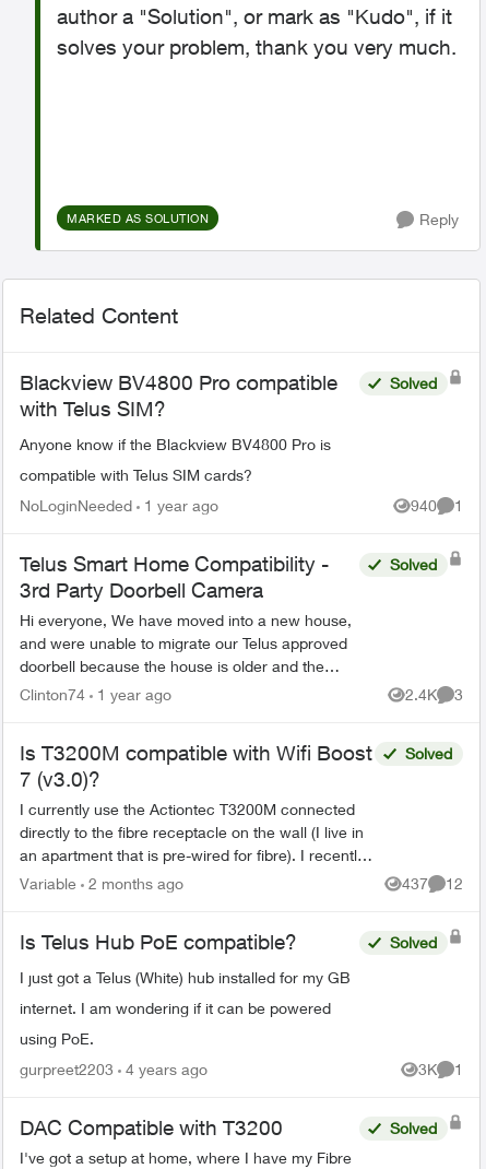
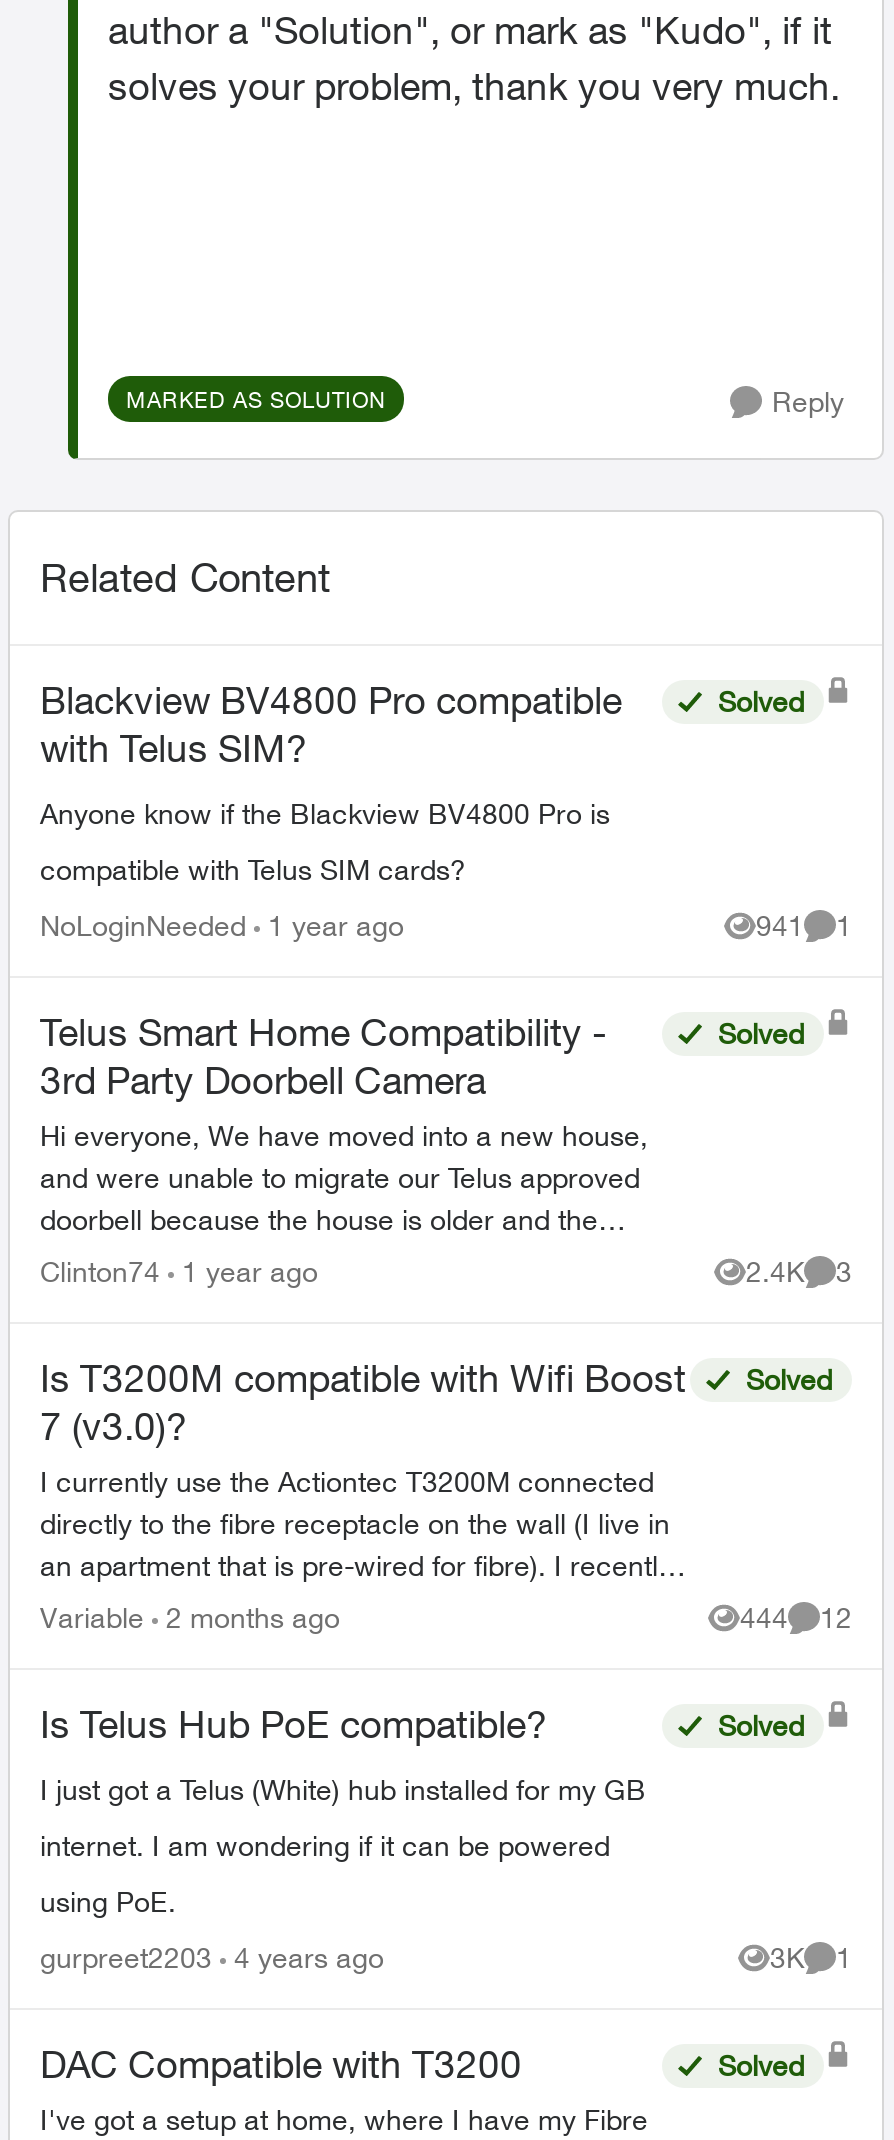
[411,496,463,515] 940 1 -> [756,908,852,942] 941 1
[402,874,463,893] 437 12 -> [740,1600,852,1634] 444 12

